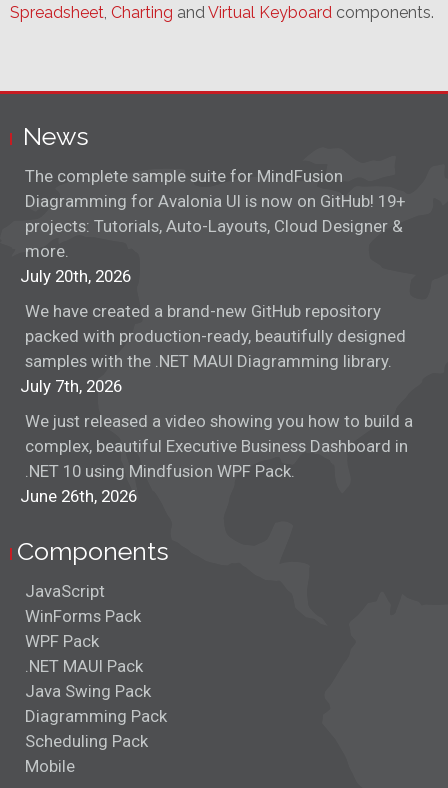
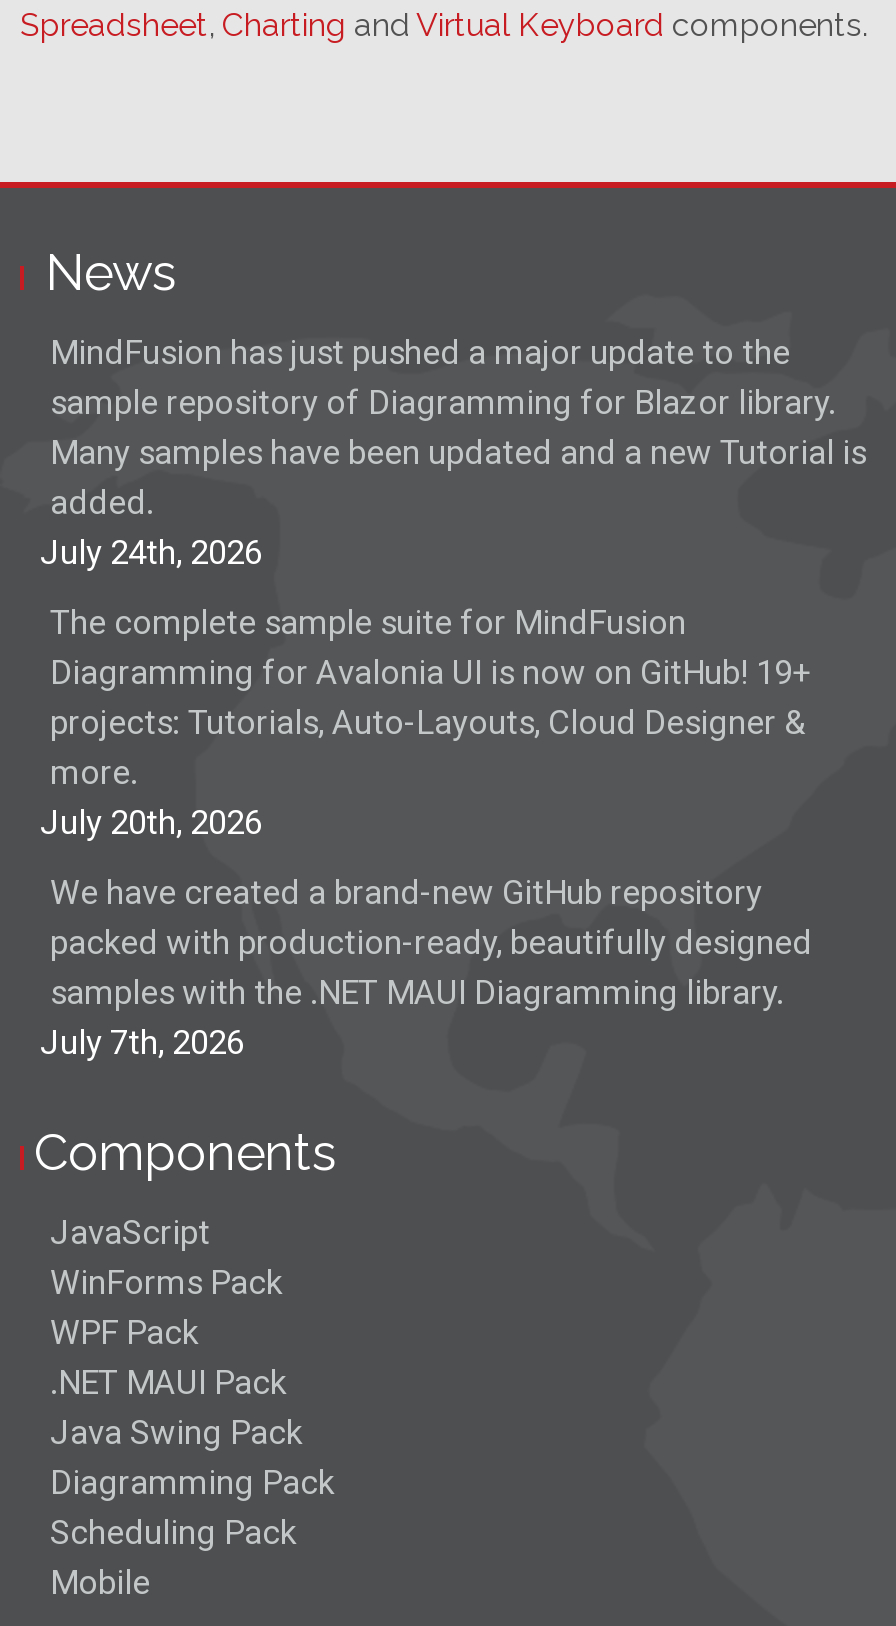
none -> [40,332,866,572] MindFusion has just pushed a major update to the | sample repository of Diagramming for Blazor library. | Many samples have been updated and a new Tutorial is | added. | July 24th, 2026
moved [20,166,406,396] -> [40,602,812,1062]: The complete sample suite for MindFusion | Diagramming for Avalonia UI is now on GitHub! 19+ | projects: Tutorials, Auto-Layouts, Cloud Designer & | ... | samples with the .NET MAUI Diagramming library. | July 7th, 2026
[20,411,413,506] We just released a video showing you how to build a | complex, beautiful Executive Business Dashboard in | .NET 10 using Mindfusion WPF Pack. | June 26th, 2026 -> none

